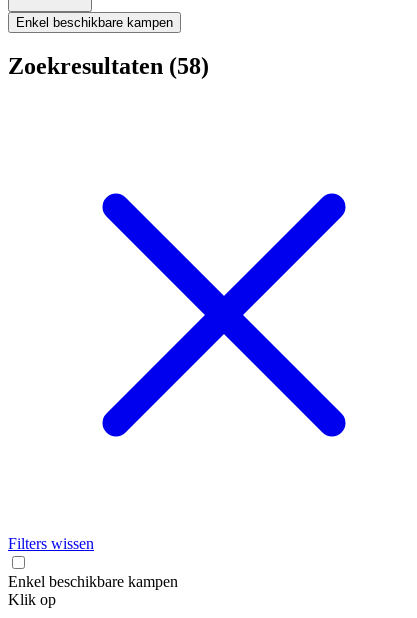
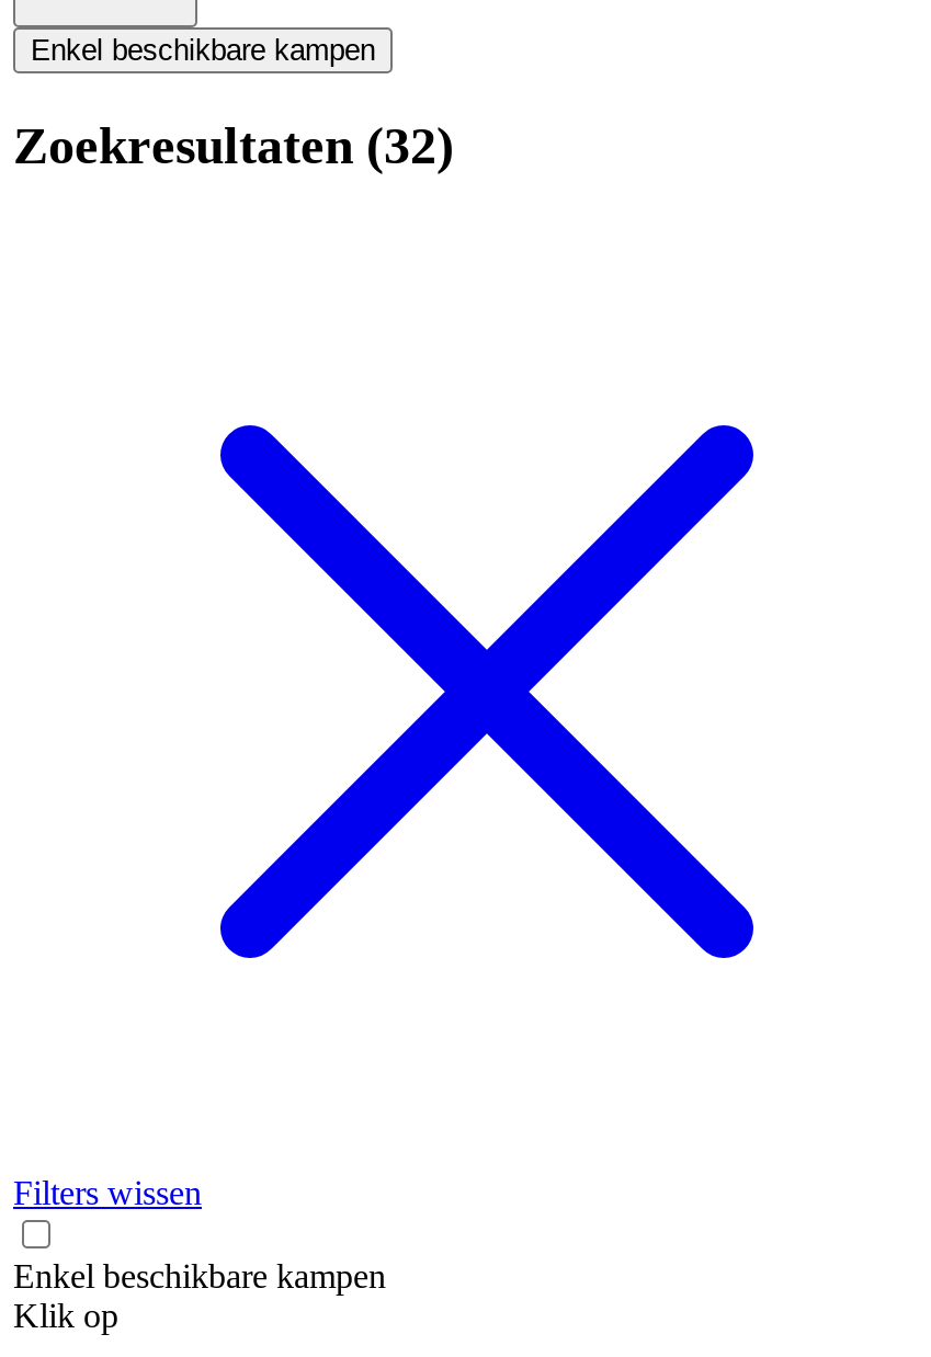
[8,52,209,78] Zoekresultaten (58) -> [13,116,454,173] Zoekresultaten (32)

